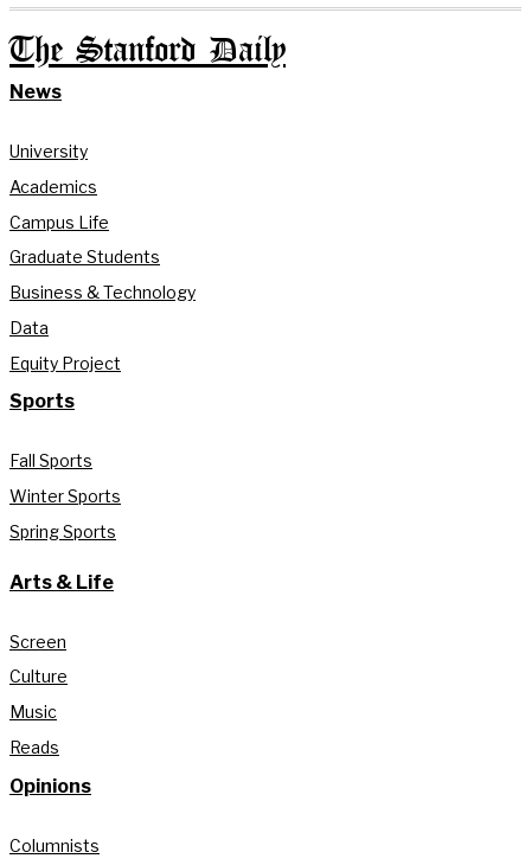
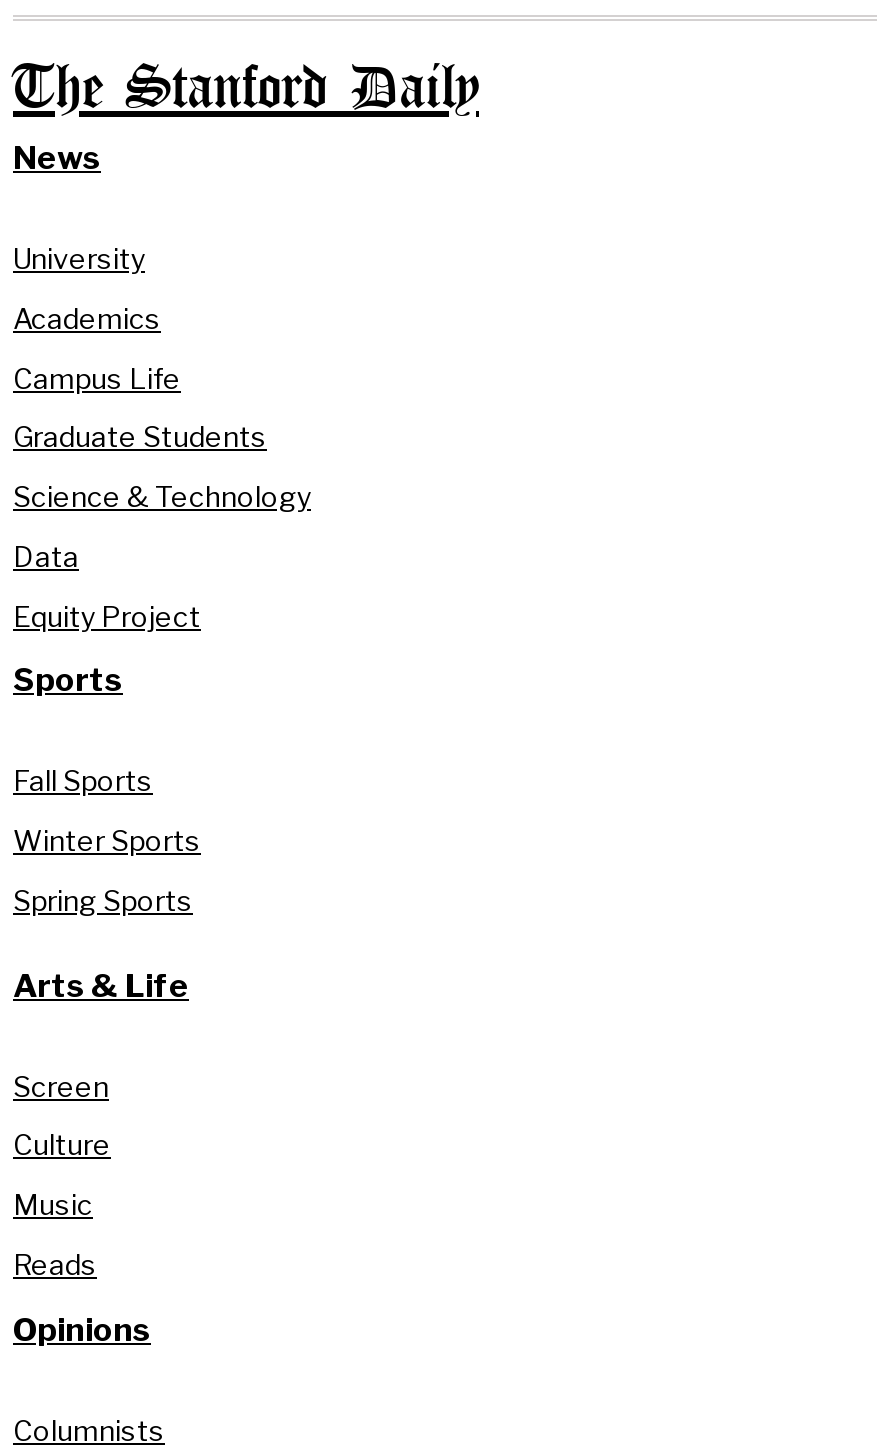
[9,282,196,302] Business & Technology -> [13,479,311,513] Science & Technology

